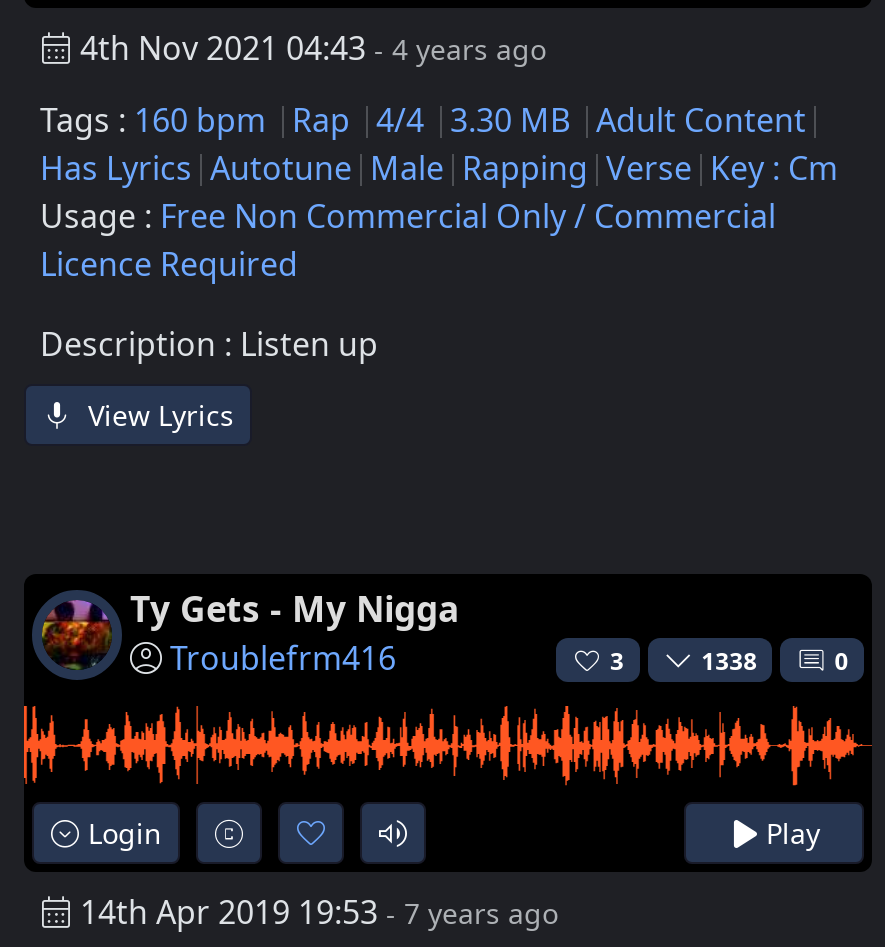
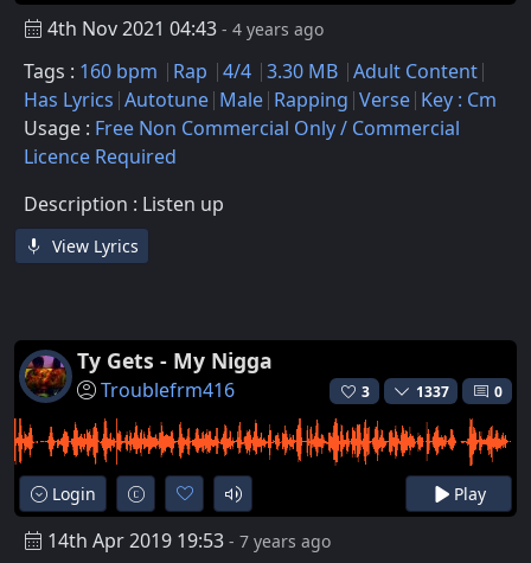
[701,643,757,677] 1338 -> [416,381,449,401] 1337

